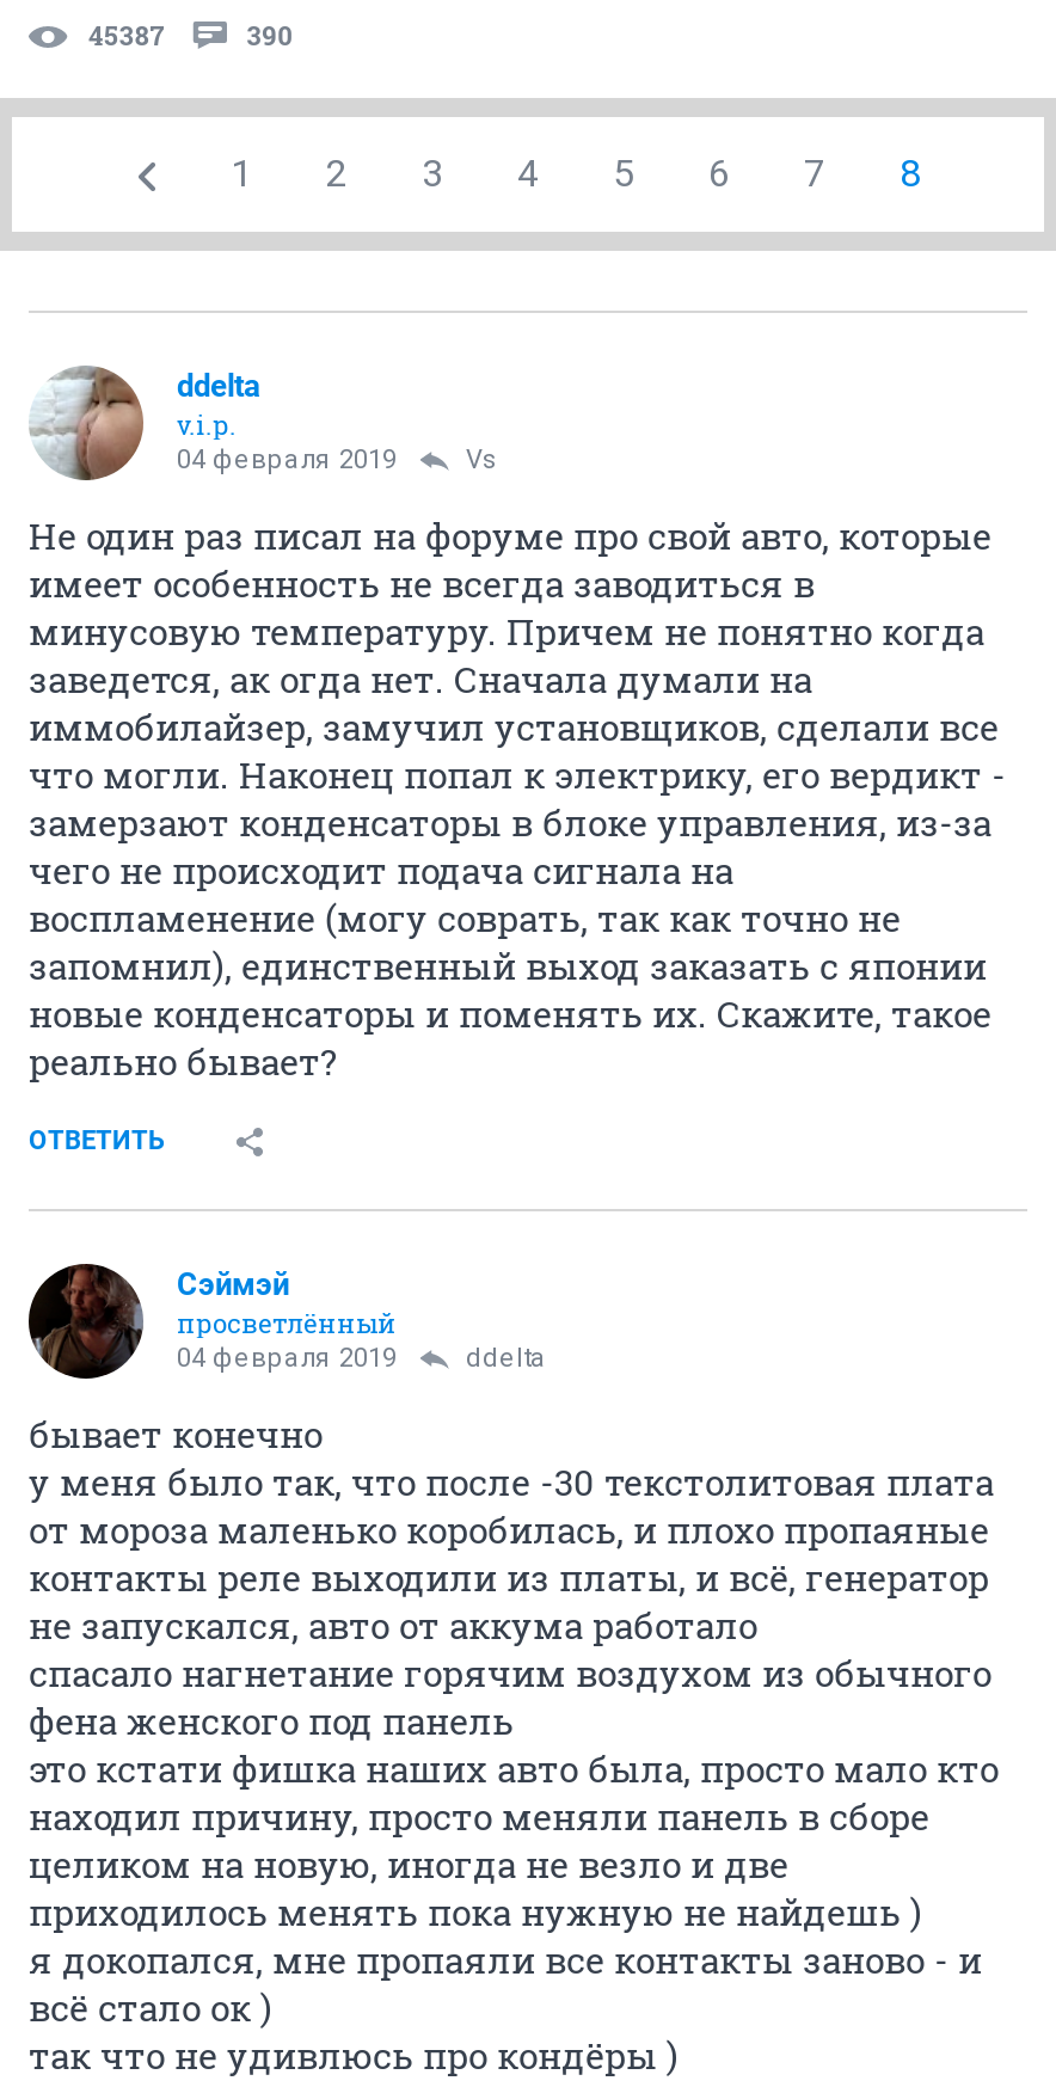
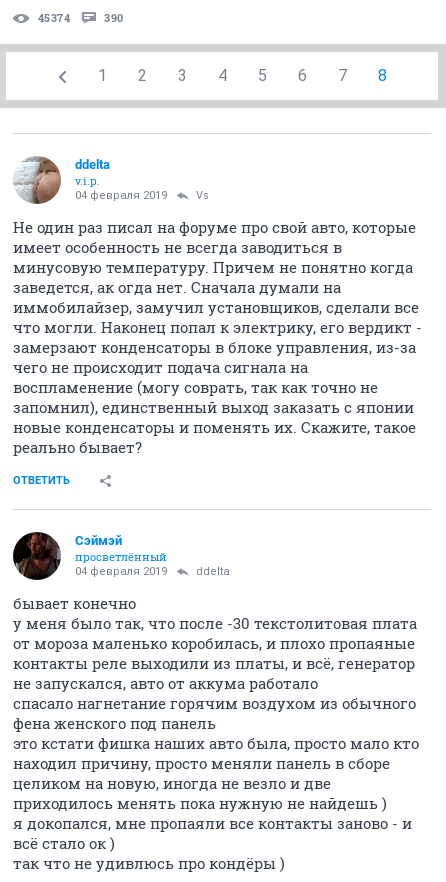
[88,17,165,53] 45387 -> [38,10,70,25] 45374

